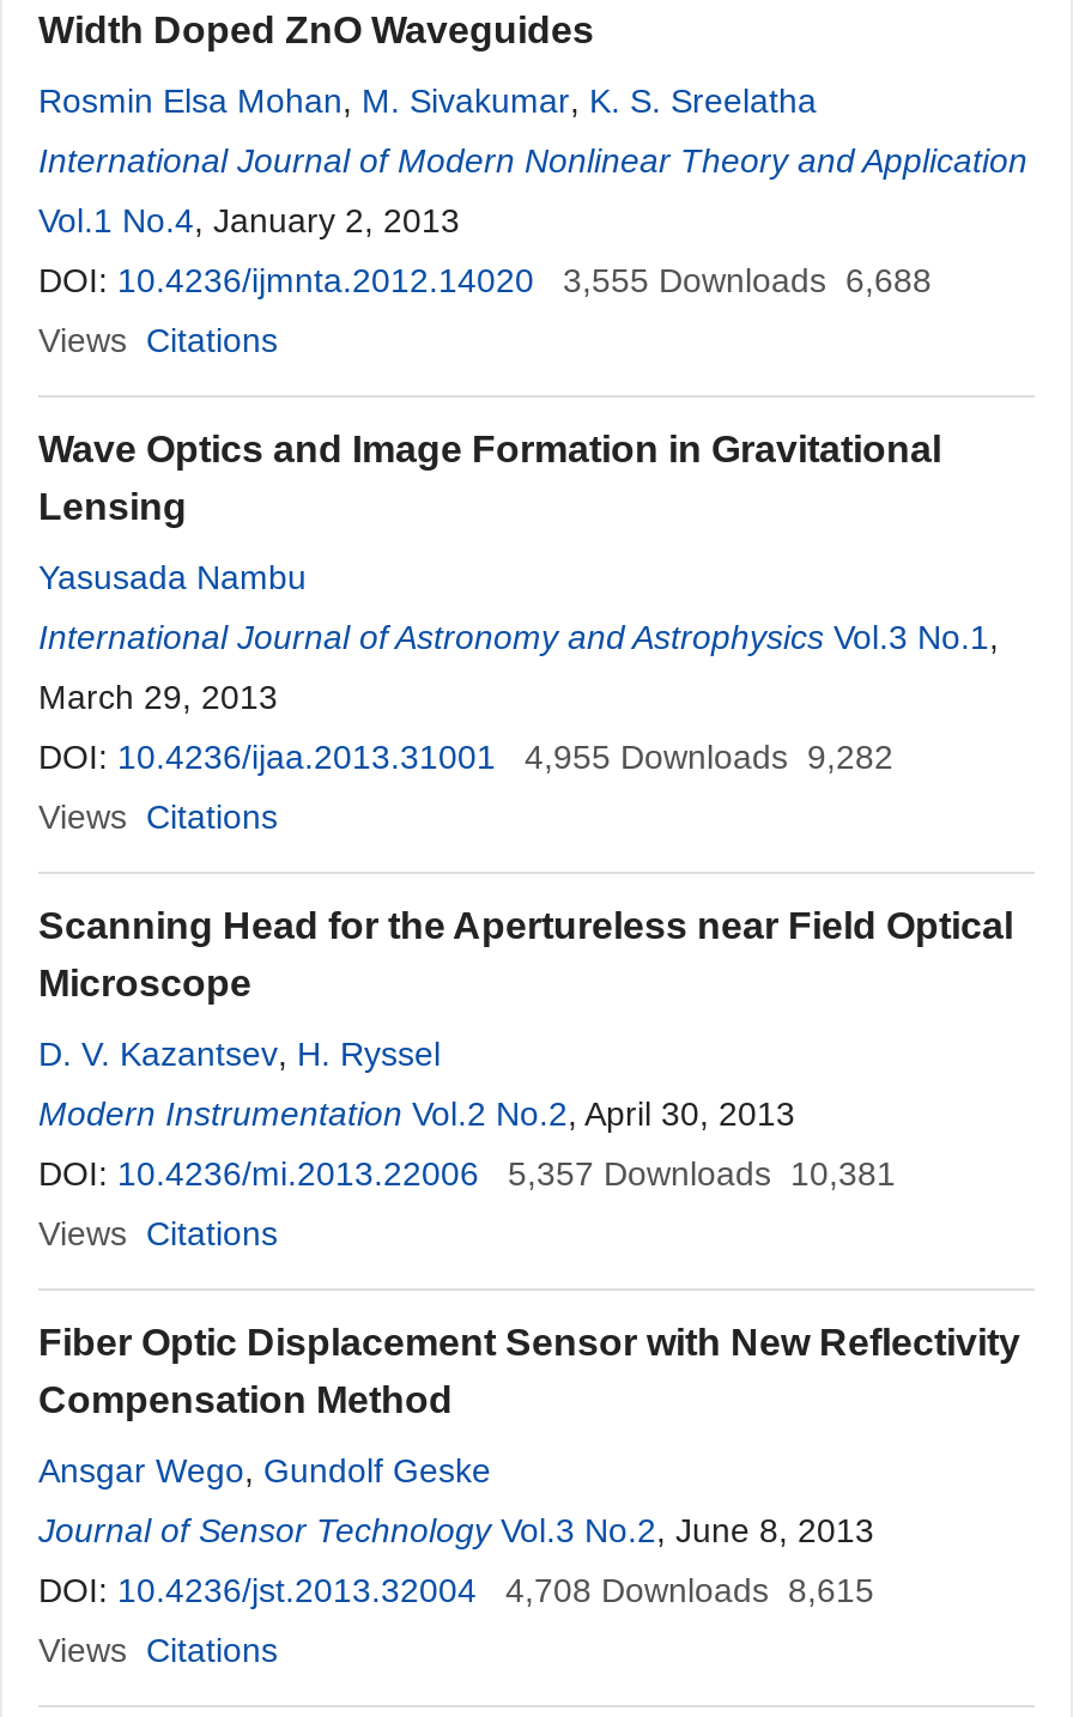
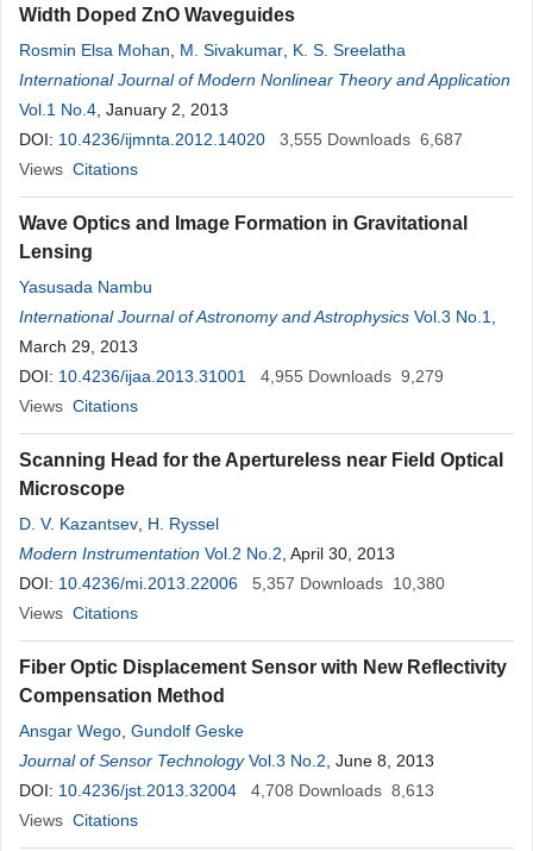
[38,261,932,299] DOI: 10.4236/ijmnta.2012.14020 3,555 Downloads 6,688 -> [19,130,463,149] DOI: 10.4236/ijmnta.2012.14020 3,555 Downloads 6,687
[38,738,893,776] DOI: 10.4236/ijaa.2013.31001 4,955 Downloads 9,282 -> [19,367,444,386] DOI: 10.4236/ijaa.2013.31001 4,955 Downloads 9,279
[38,1154,896,1193] DOI: 10.4236/mi.2013.22006 5,357 Downloads 10,381 -> [19,574,445,593] DOI: 10.4236/mi.2013.22006 5,357 Downloads 10,380
[38,1571,874,1609] DOI: 10.4236/jst.2013.32004 4,708 Downloads 8,615 -> [19,781,434,800] DOI: 10.4236/jst.2013.32004 4,708 Downloads 8,613

